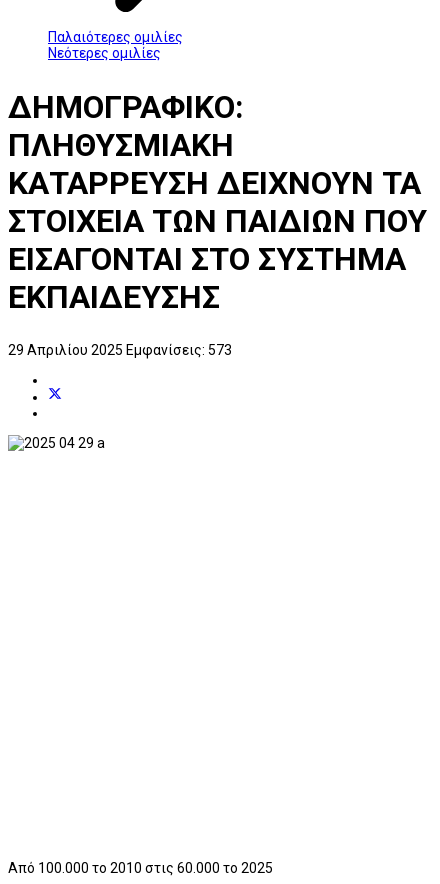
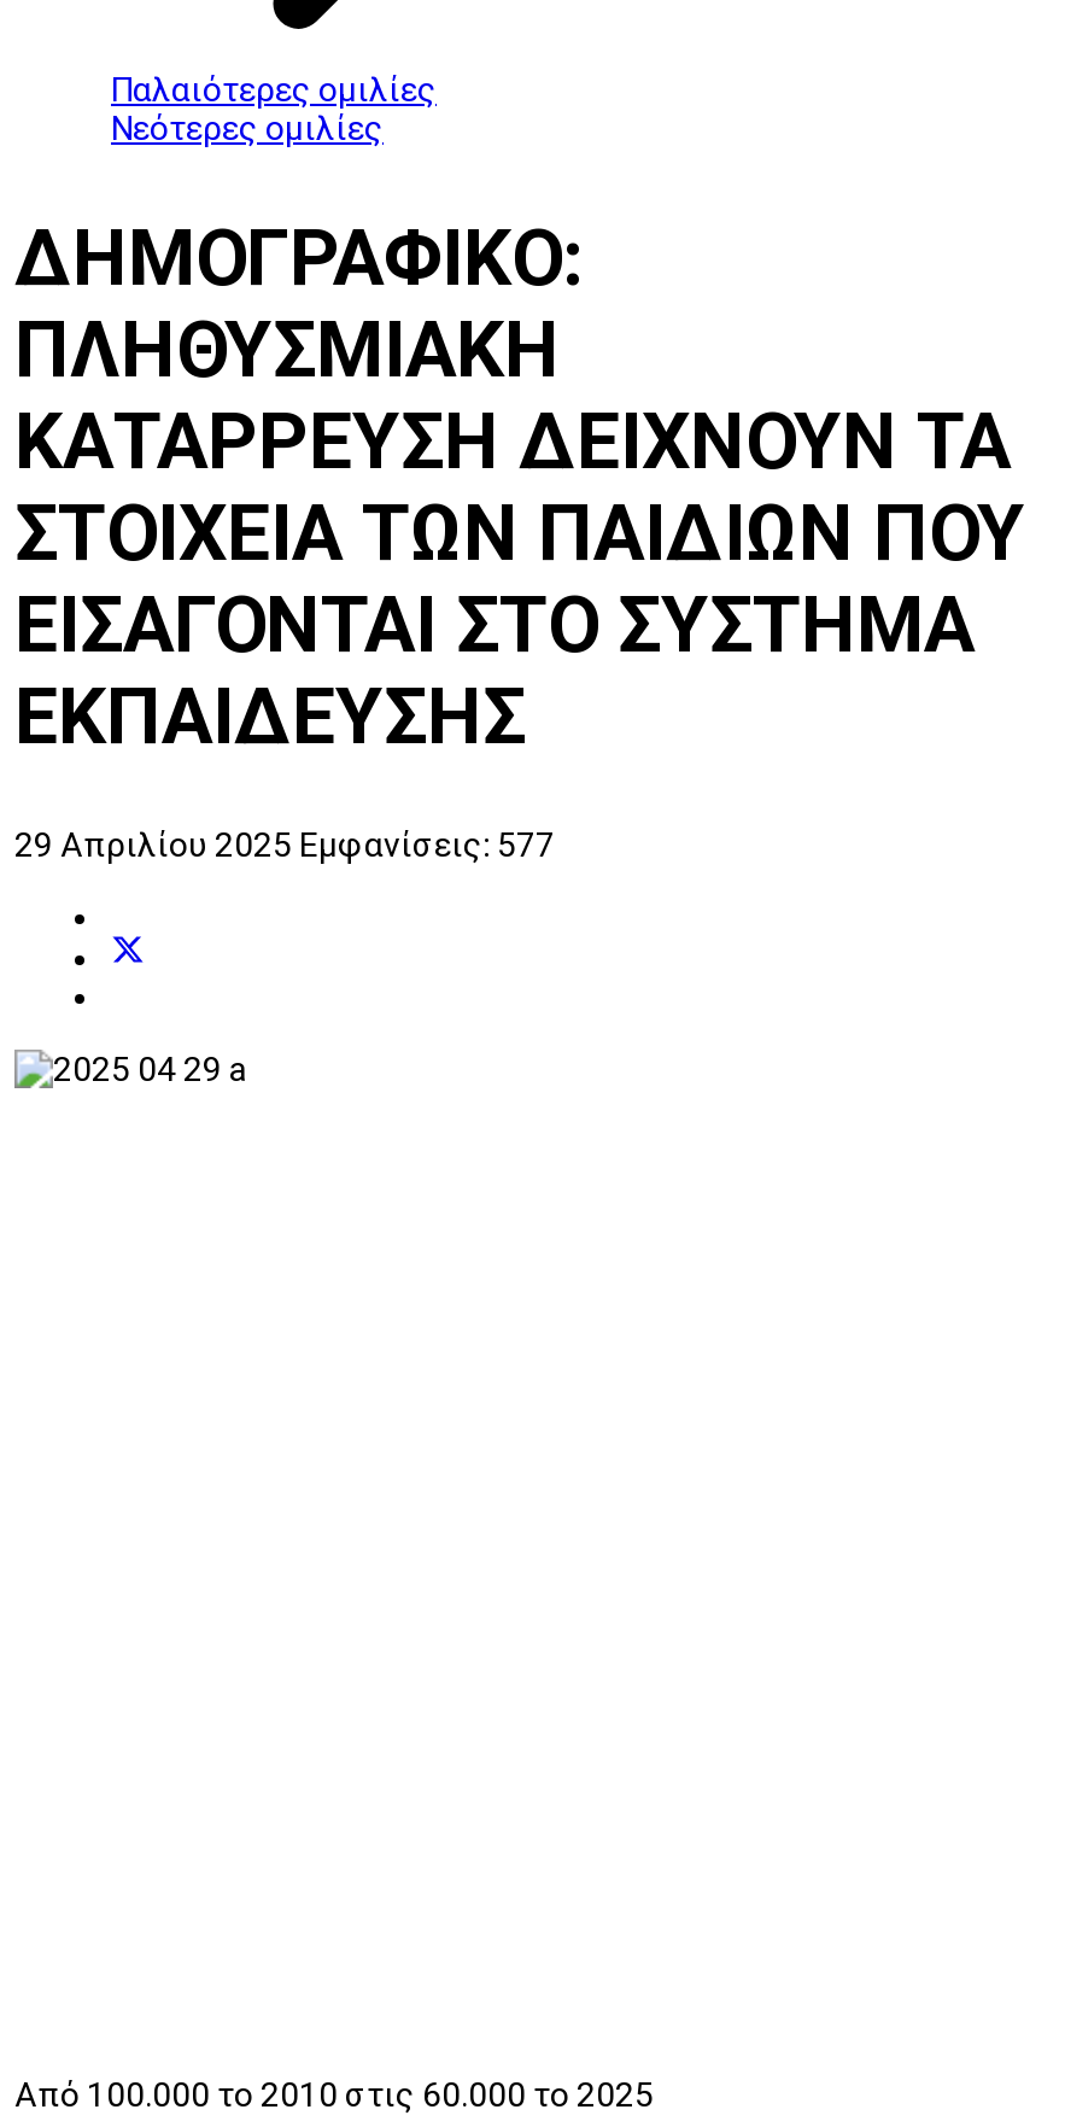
[8,342,232,358] 29 Απριλίου 2025 Εμφανίσεις: 573 -> [14,826,555,864] 29 Απριλίου 2025 Εμφανίσεις: 577

